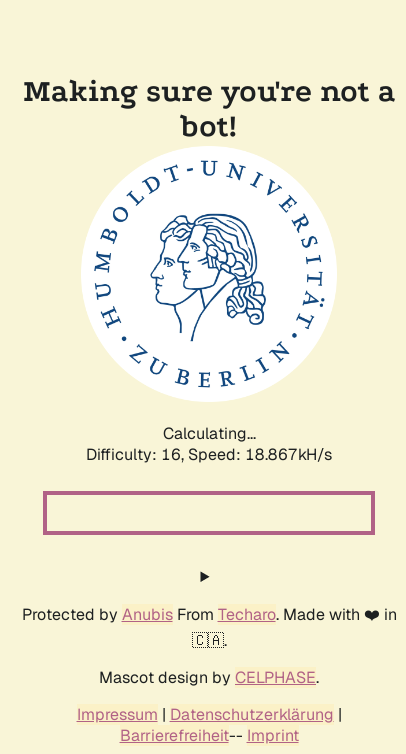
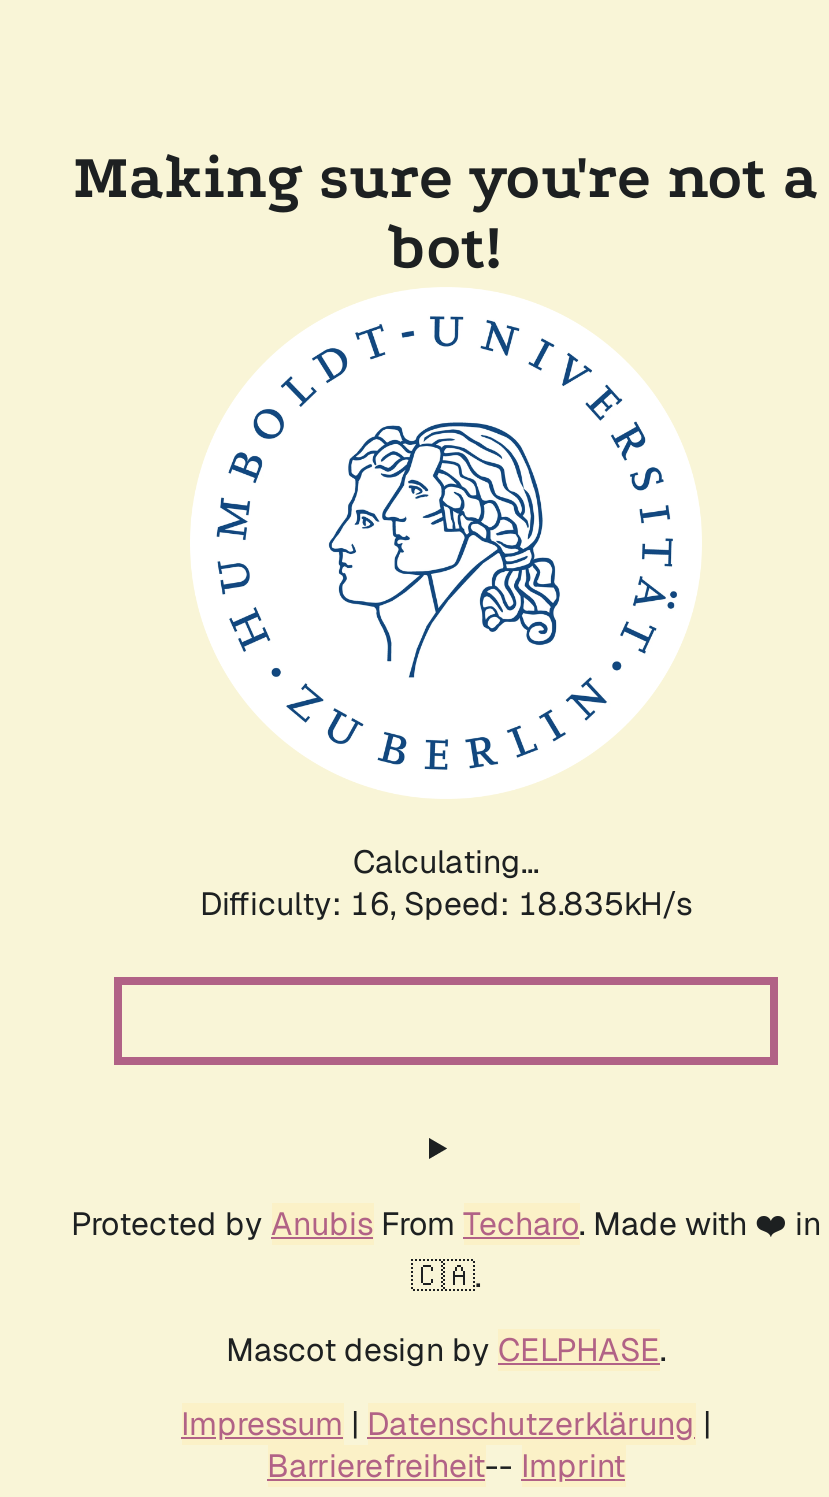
[86,444,332,465] Difficulty: 16, Speed: 18.867kH/s -> [200,883,692,925] Difficulty: 16, Speed: 18.835kH/s

